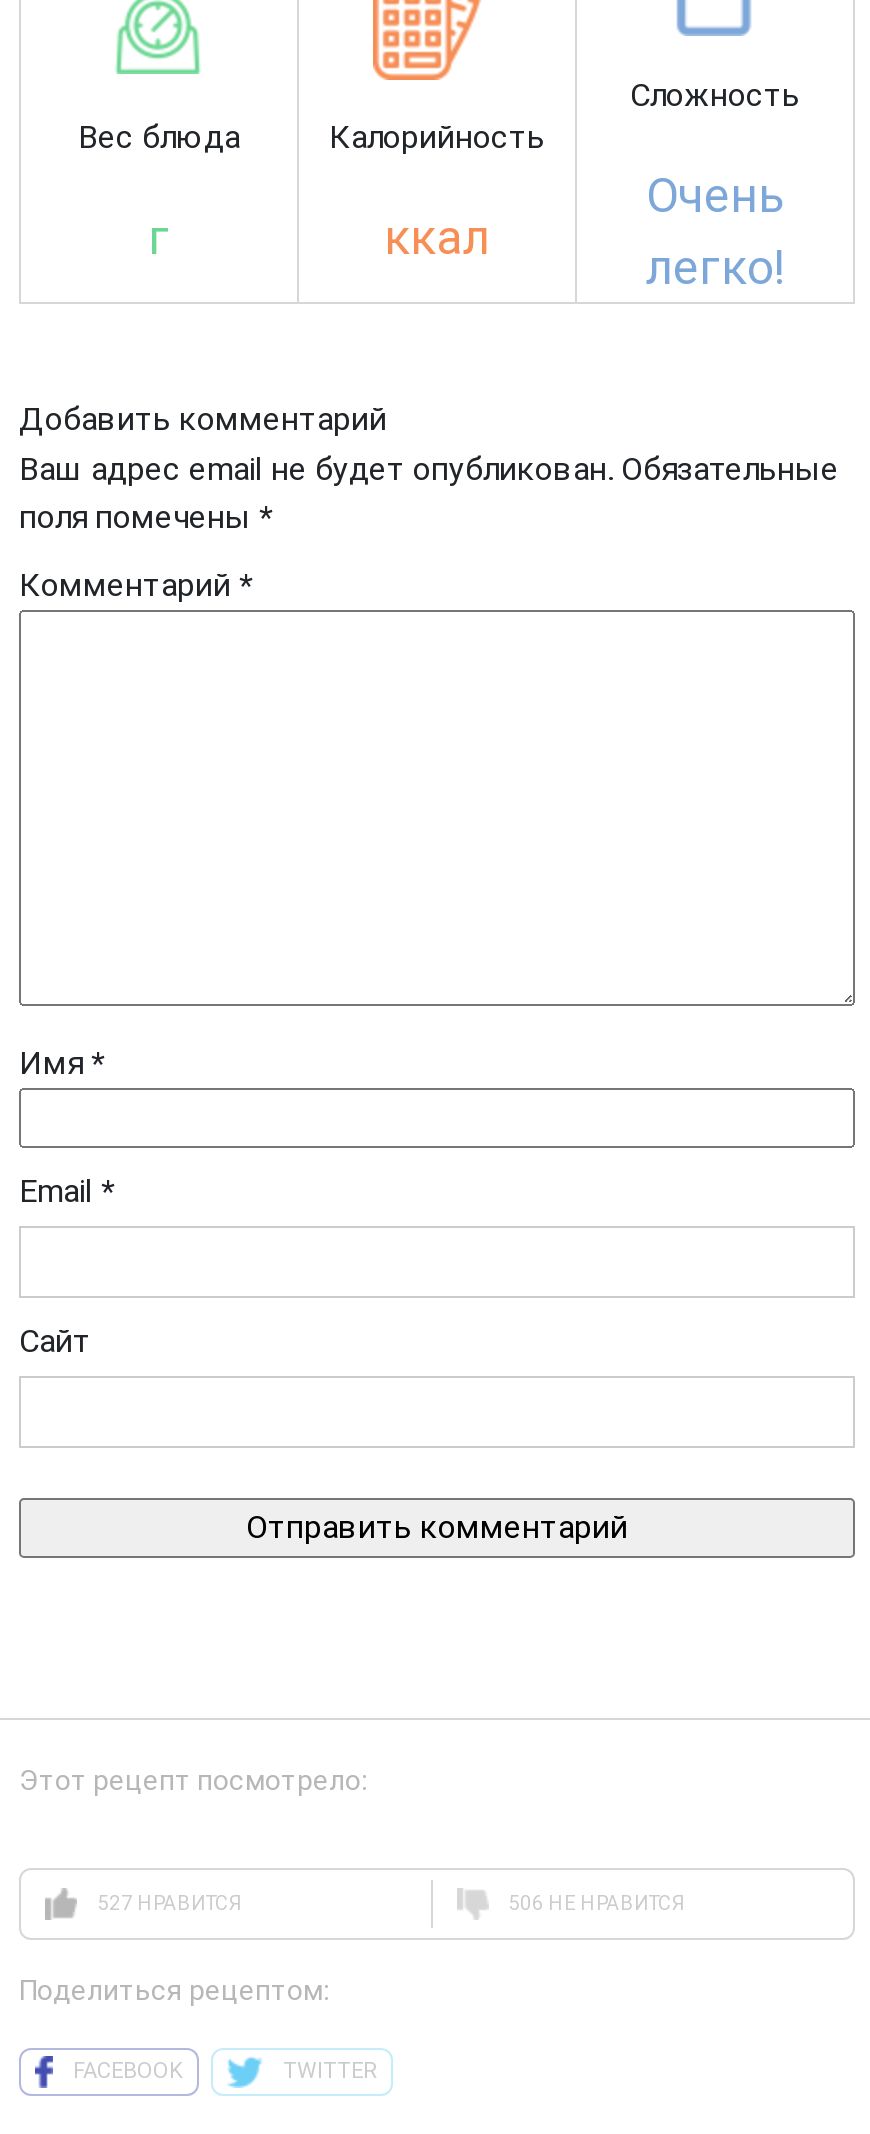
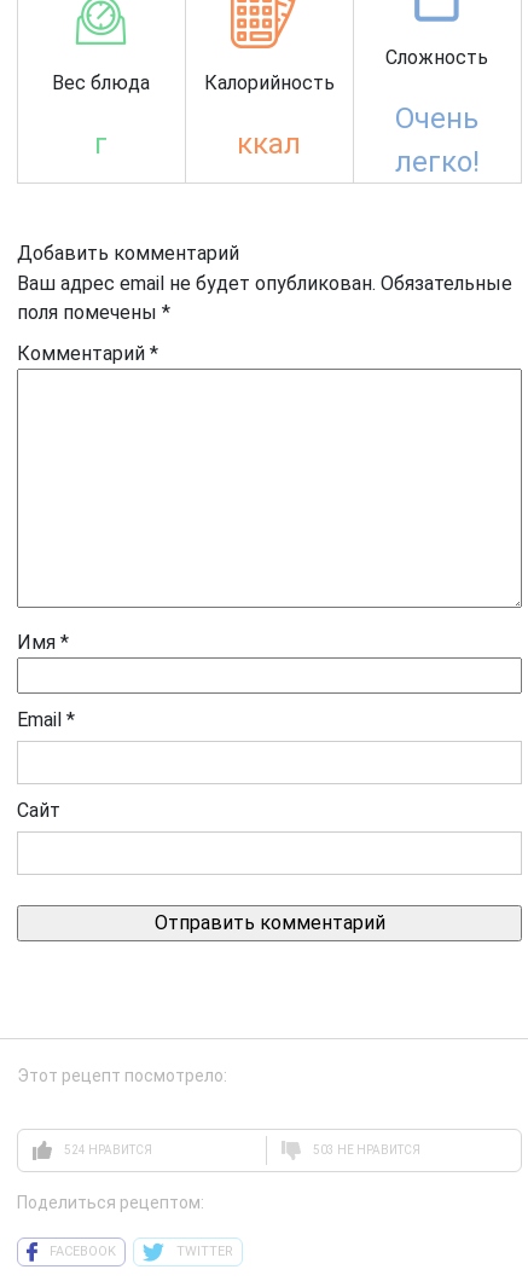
[97,1892,243,1914] 527 НРАВИТСЯ -> [64,1143,152,1157] 524 НРАВИТСЯ
[508,1892,686,1914] 506 НЕ НРАВИТСЯ -> [312,1143,420,1157] 503 НЕ НРАВИТСЯ

